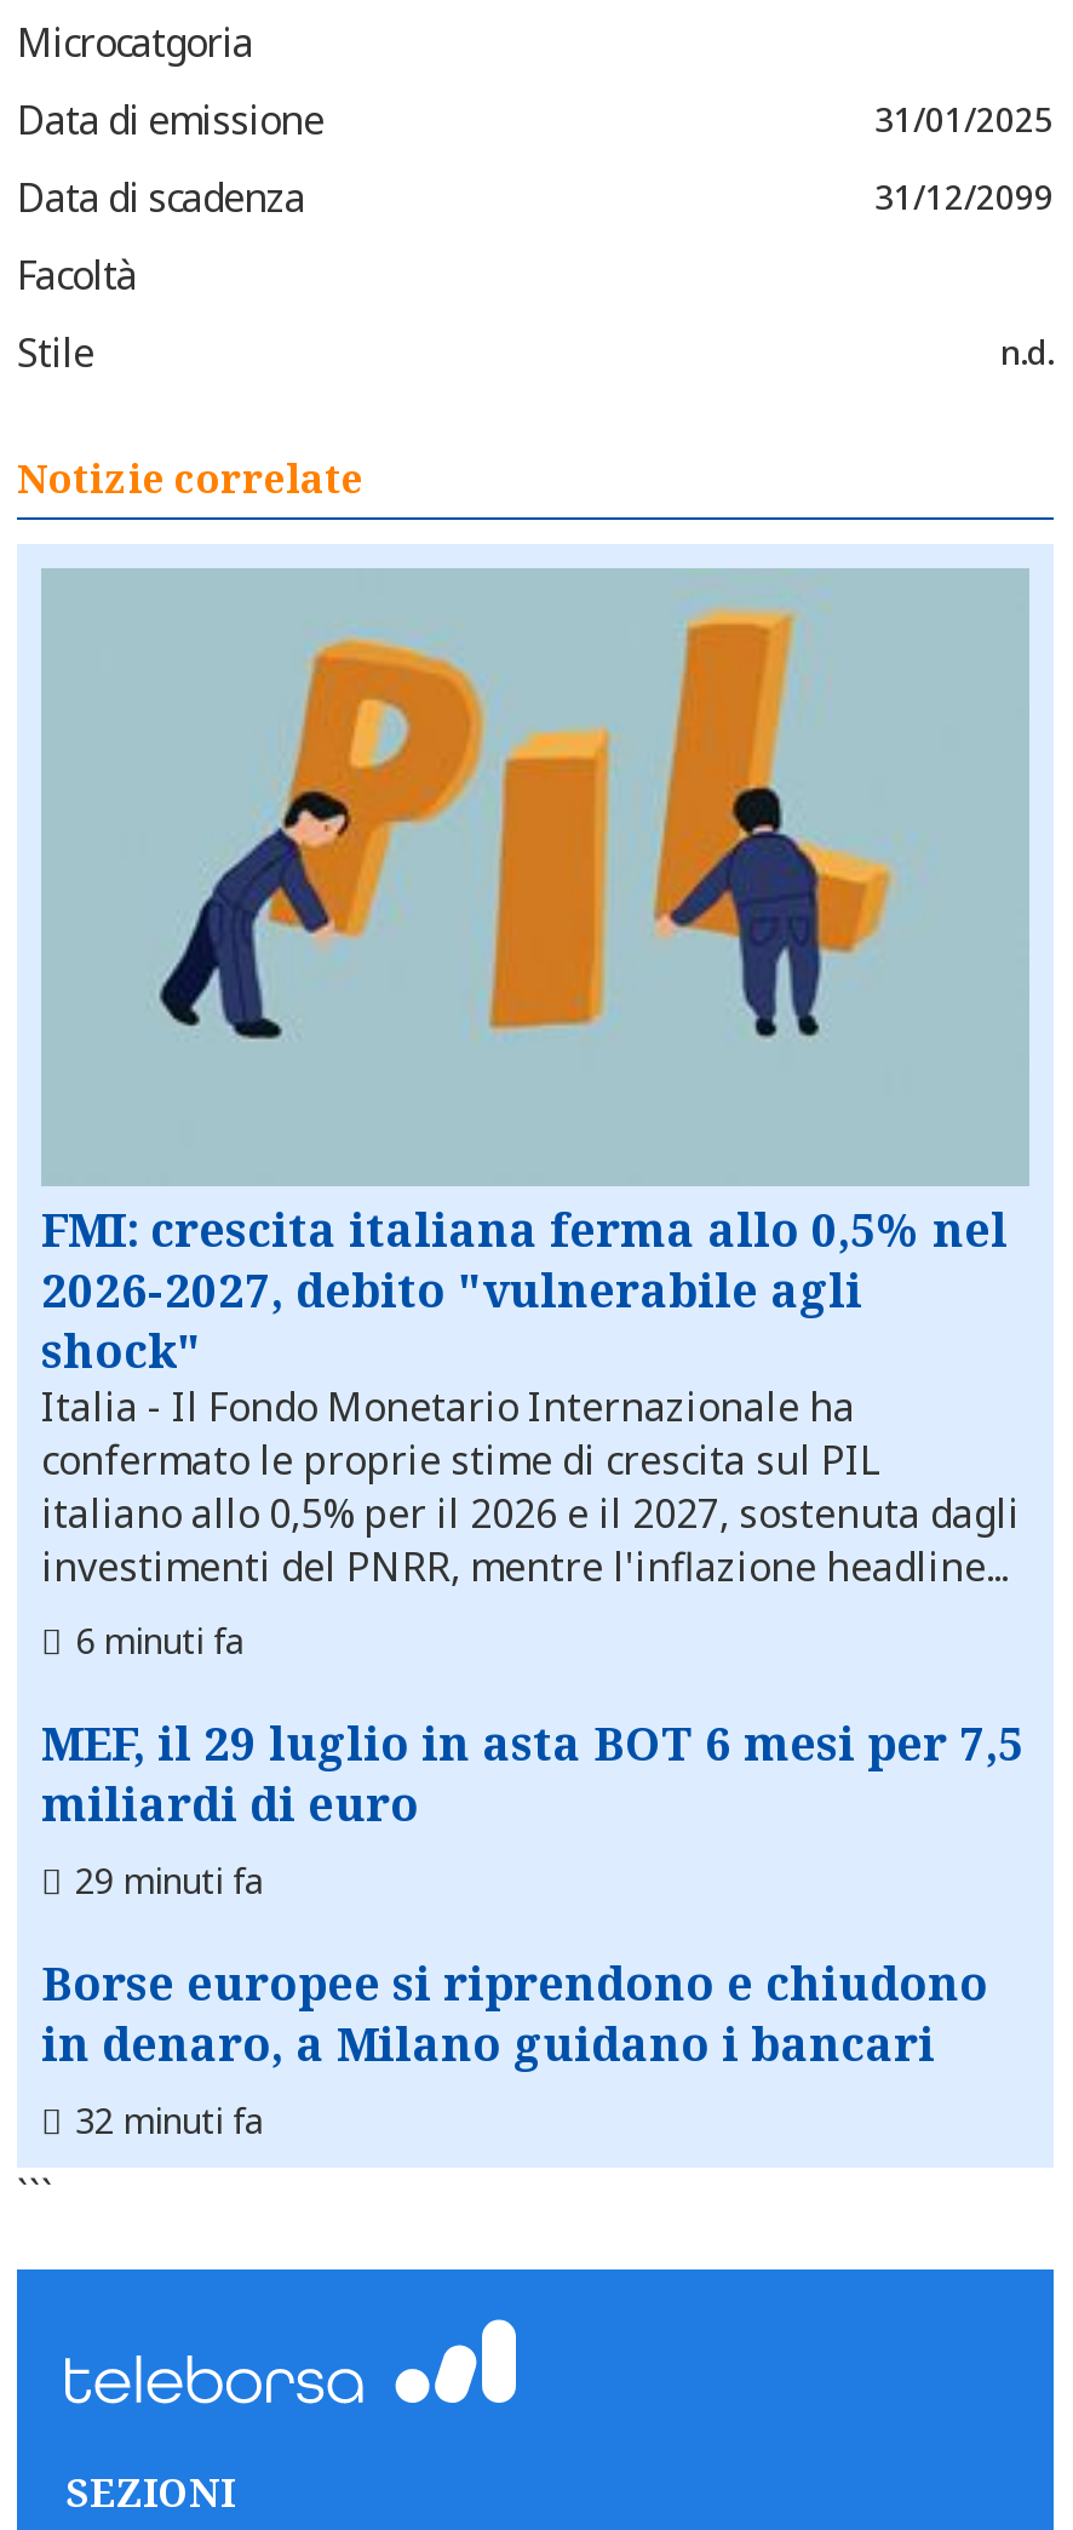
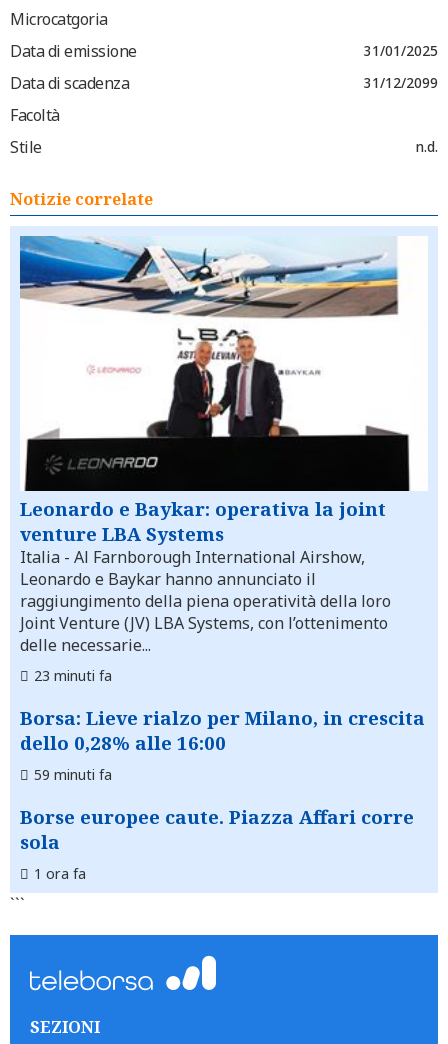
[41,568,1029,1594] [image] | FMI: crescita italiana ferma allo 0,5% nel | 2026-2027, debito "vulnerabile agli | shock" | Italia - Il Fondo Monetario Internazionale ha | confermato le proprie stime di crescita sul PIL | italiano allo 0,5% per il 2026 e il 2027, sostenuta dagli | investimenti del PNRR, mentre l'inflazione headline... -> [20,236,428,656] [image] | Leonardo e Baykar: operativa la joint | venture LBA Systems | Italia - Al Farnborough International Airshow, | Leonardo e Baykar hanno annunciato il | raggiungimento della piena operatività della loro | Joint Venture (JV) LBA Systems, con l’ottenimento | delle necessarie...
[75,1618,245,1664] 6 minuti fa -> [34,666,112,685] 23 minuti fa
[41,1713,1025,1904] MEF, il 29 luglio in asta BOT 6 mesi per 7,5 | miliardi di euro | 29 minuti fa -> [20,705,425,784] Borsa: Lieve rialzo per Milano, in crescita | dello 0,28% alle 16:00 | 59 minuti fa
[41,1953,988,2144] Borse europee si riprendono e chiudono | in denaro, a Milano guidano i bancari | 32 minuti fa -> [20,804,414,883] Borse europee caute. Piazza Affari corre | sola | 1 ora fa

